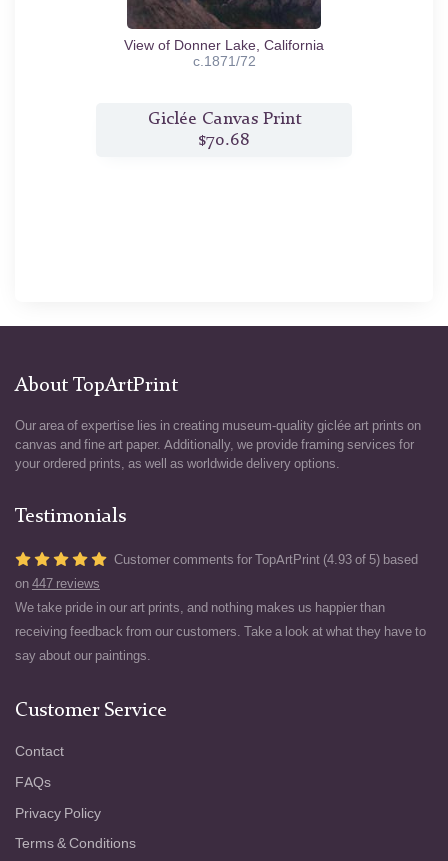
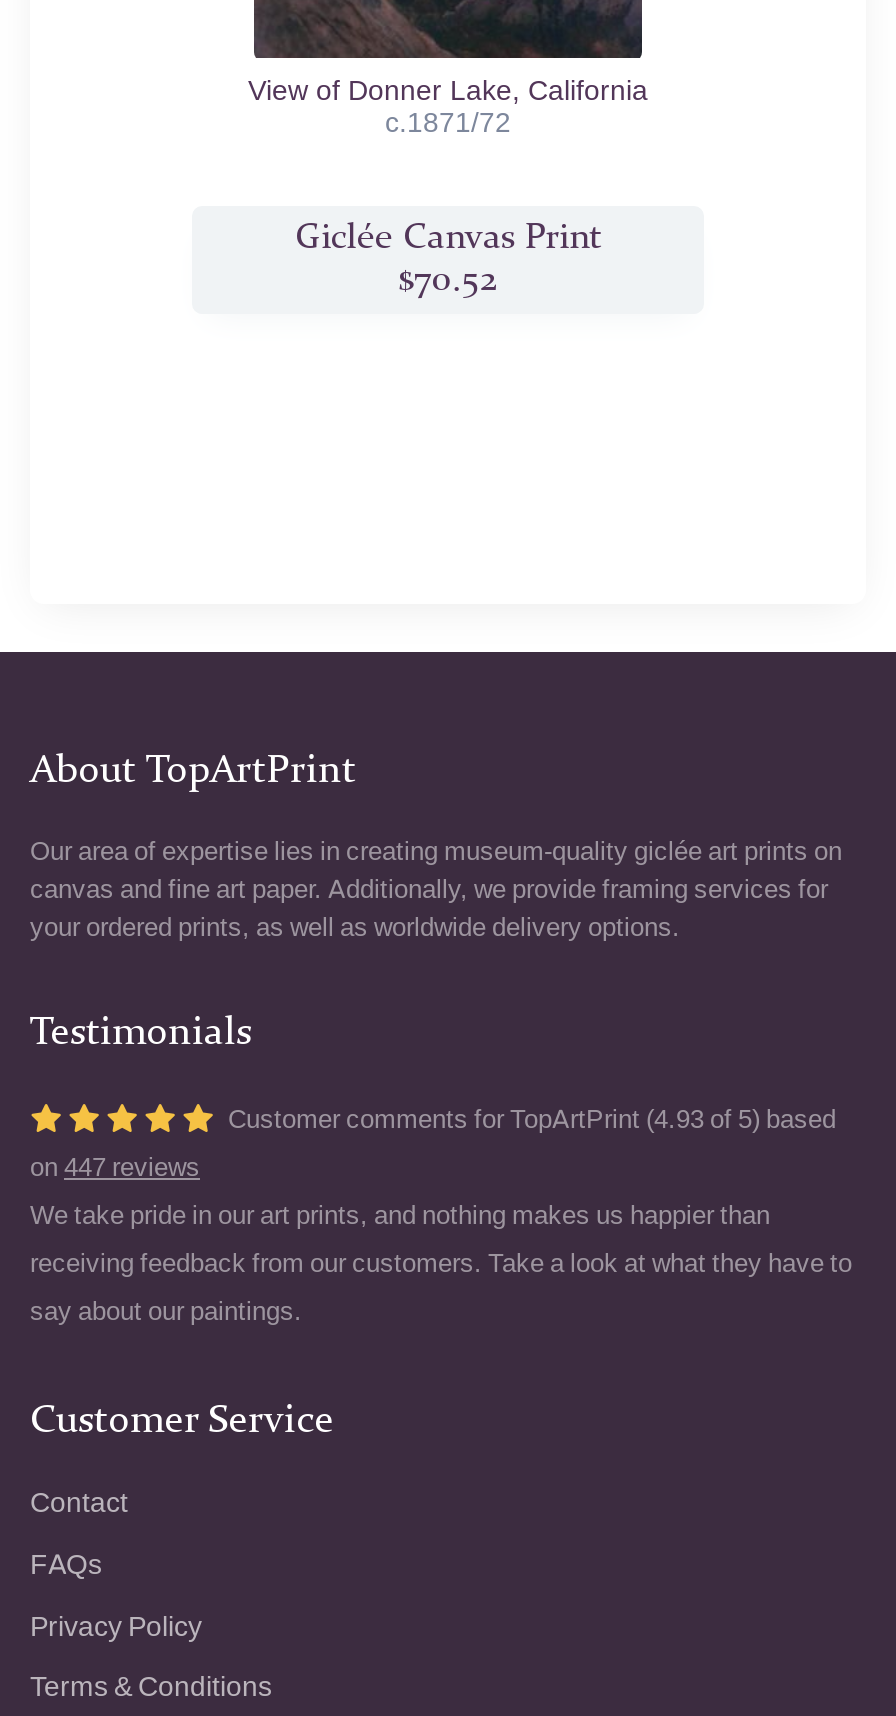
[198,131,250,149] $70.68 -> [398,263,498,299] $70.52

